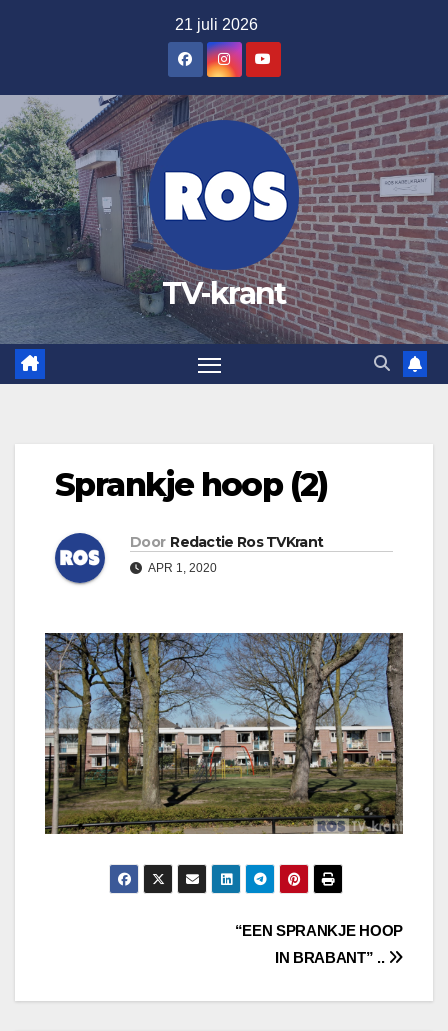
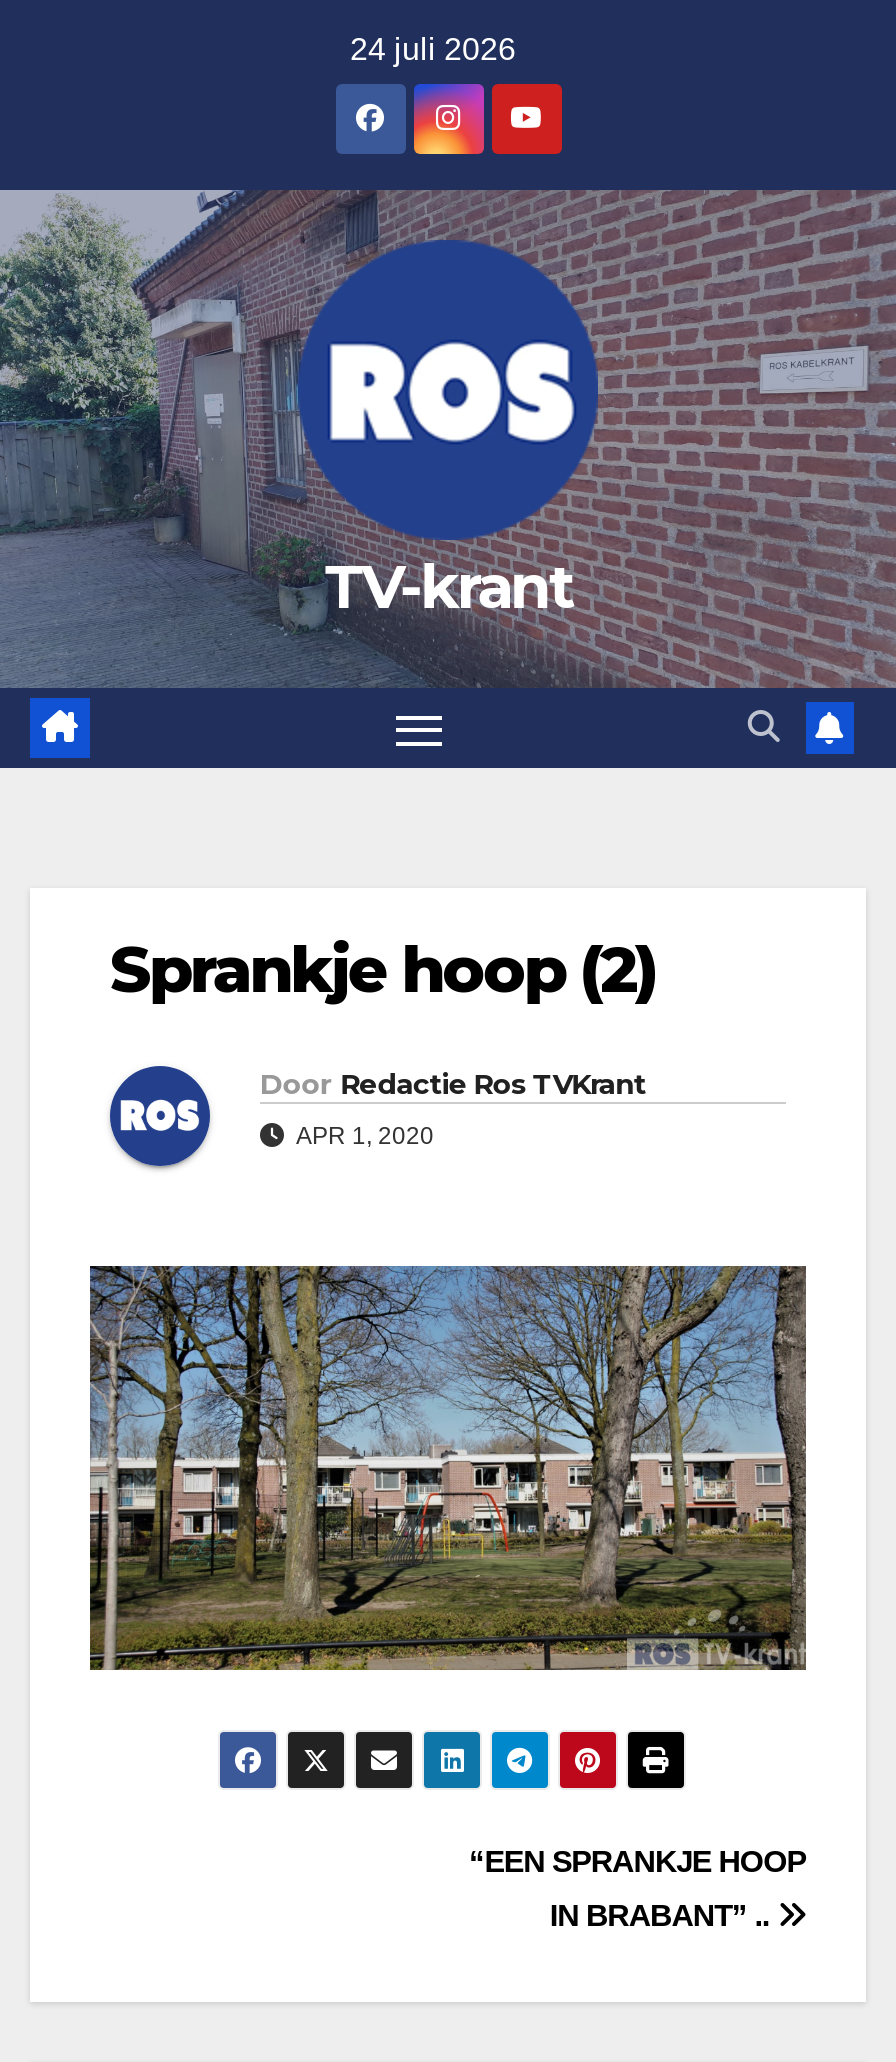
[175,16,258,33] 21 juli 2026 -> [350,32,516,66] 24 juli 2026

